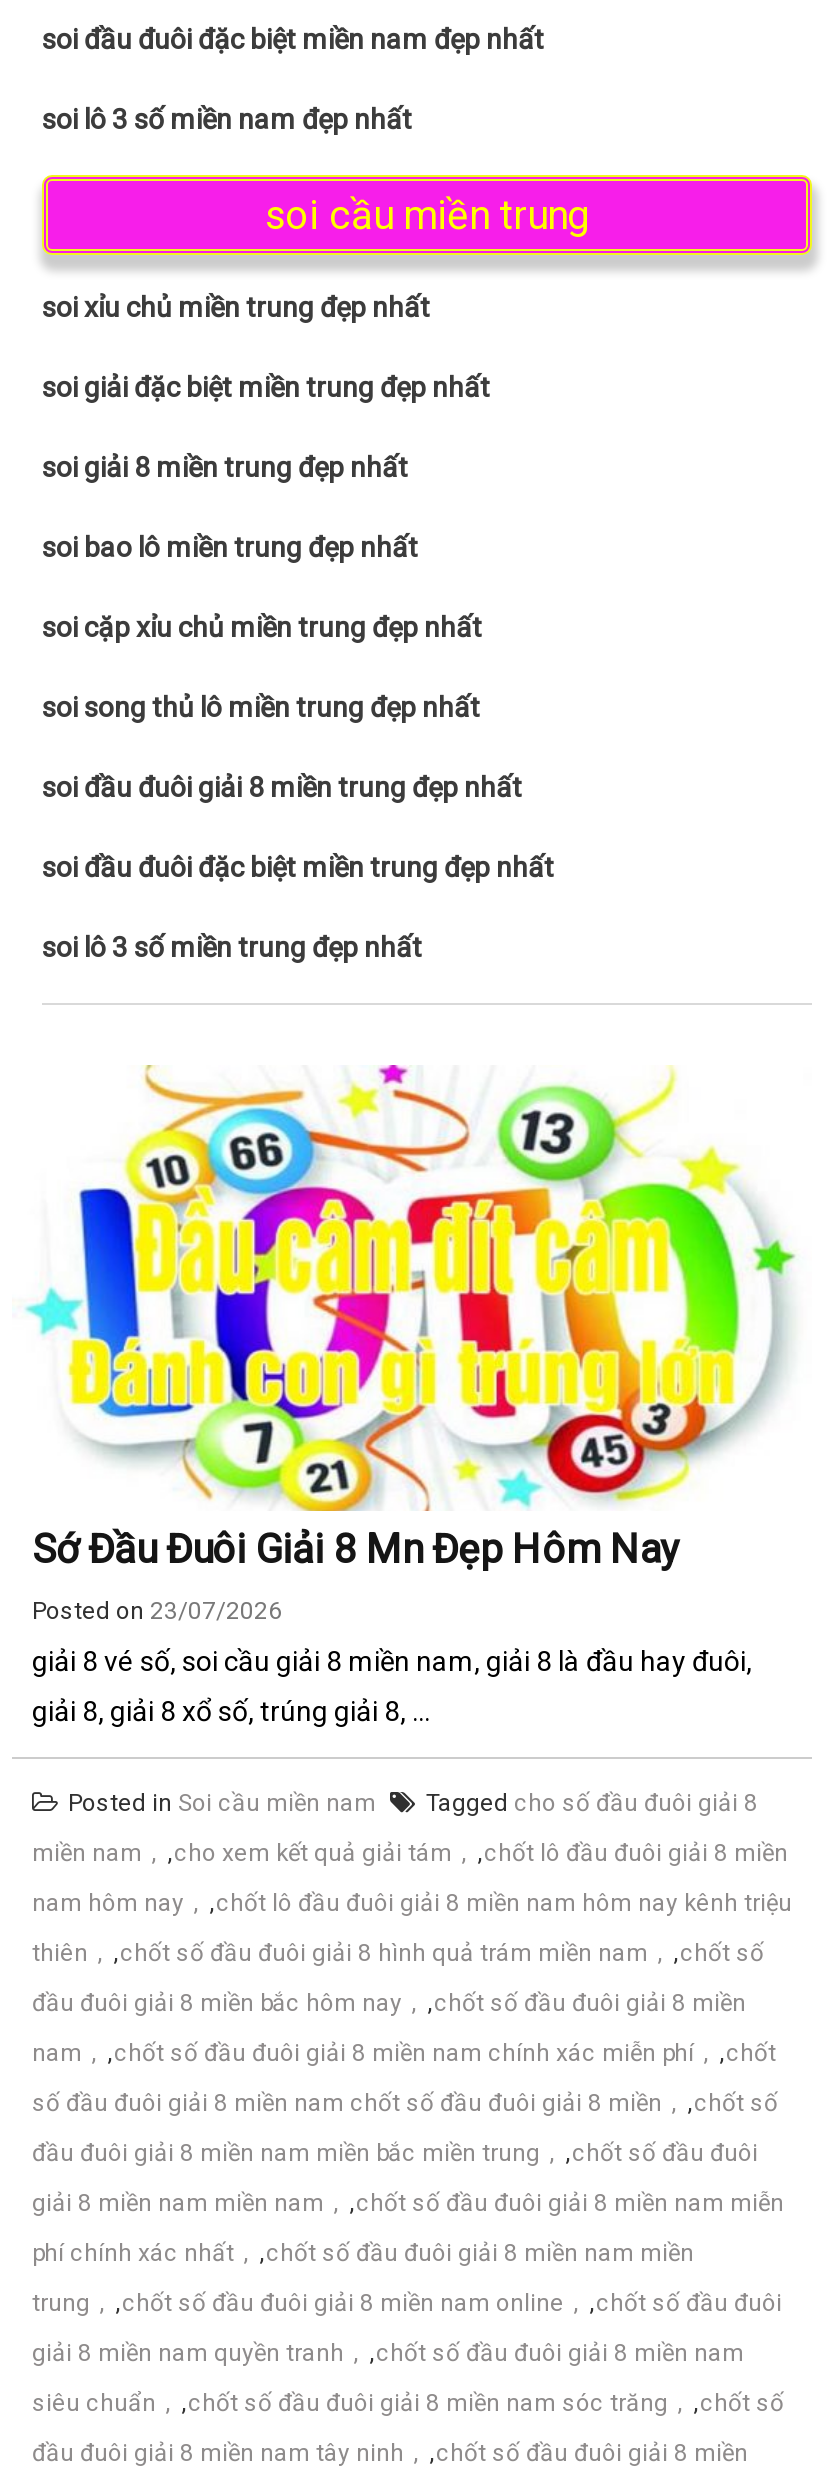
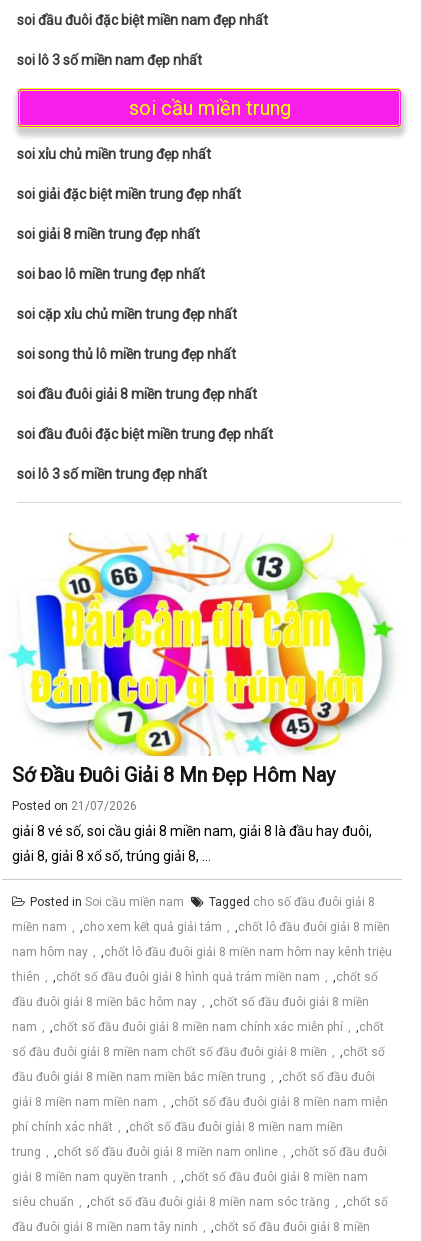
[32,1597,282,1625] Posted on 23/07/2026 -> [12,799,137,813] Posted on 21/07/2026

